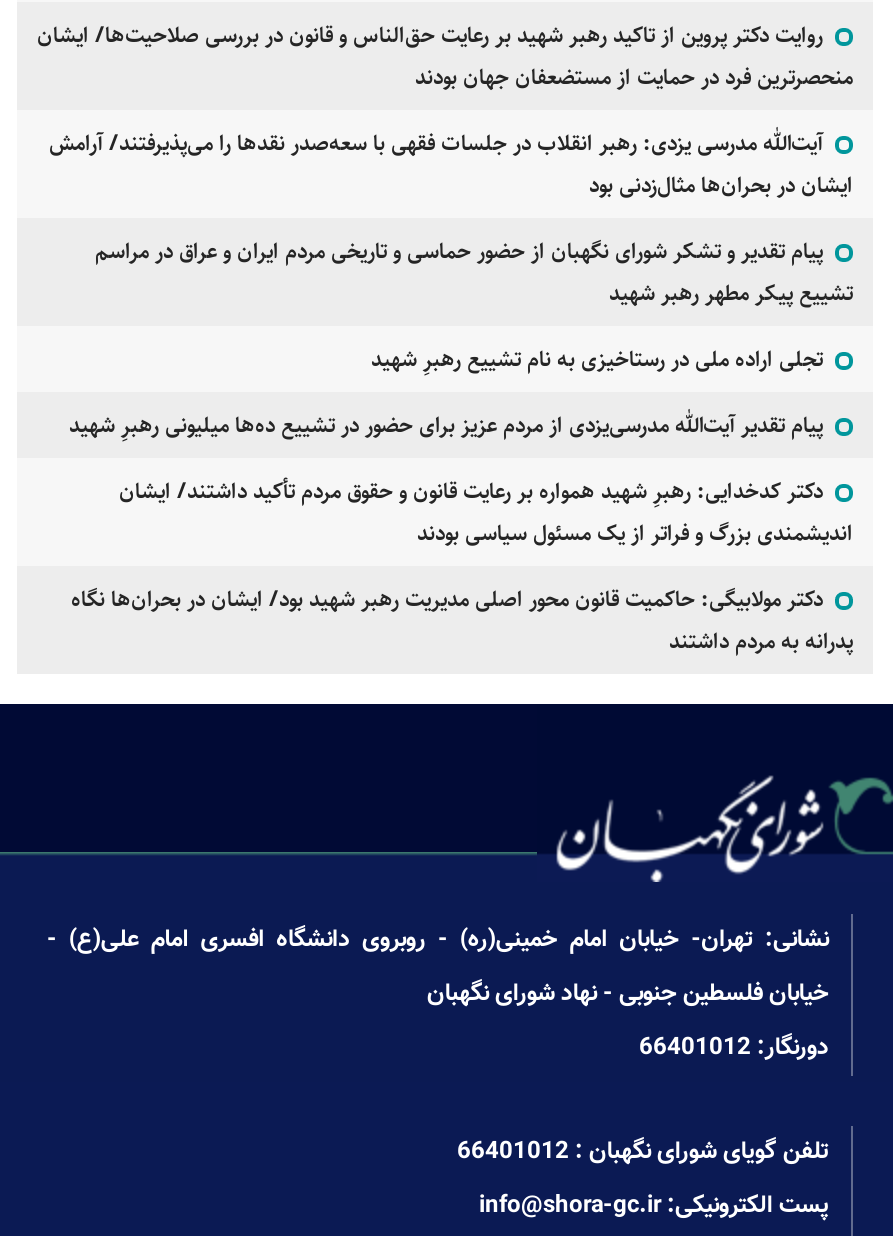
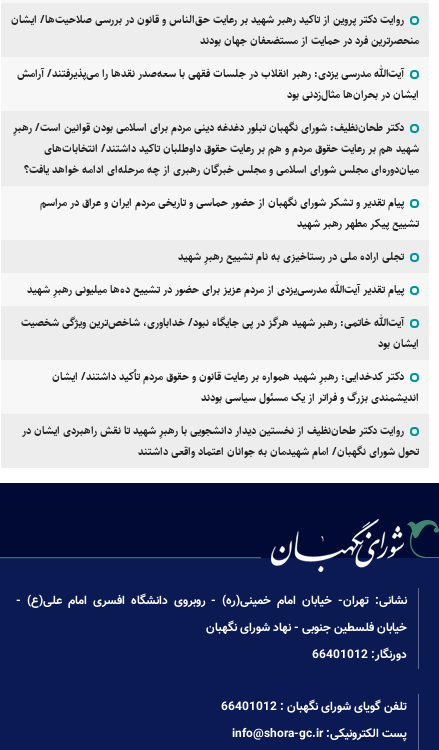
none -> [13,119,419,178] دکتر طحان‌نظیف: شورای نگهبان تبلور دغدغه دینی مردم برای اسلامی بودن قوانین است/ رهبرِ | شهید هم بر رعایت حقوق مردم و هم بر رعایت حقوق داوطلبان تاکید داشتند/ انتخابات‌های | میان‌دوره‌ای مجلس شورای اسلامی و مجلس خبرگان رهبری از چه مرحله‌ای ادامه خواهد یافت؟
none -> [21,314,419,352] آیت‌الله خاتمی: رهبر شهید هرگز در پی جایگاه نبود/ خداباوری، شاخص‌ترین ویژگی شخصیت | ایشان بود
[71,582,853,658] دکتر مولابیگی: حاکمیت قانون محور اصلی مدیریت رهبر شهید بود/ ایشان در بحران‌ها نگاه | پدرانه به مردم داشتند -> [22,422,419,460] روایت دکتر طحان‌نظیف از نخستین دیدار دانشجویی با رهبرِ شهید تا نقش راهبردی ایشان در | تحول شورای نگهبان/ امام شهیدمان به جوانان اعتماد واقعی داشتند

